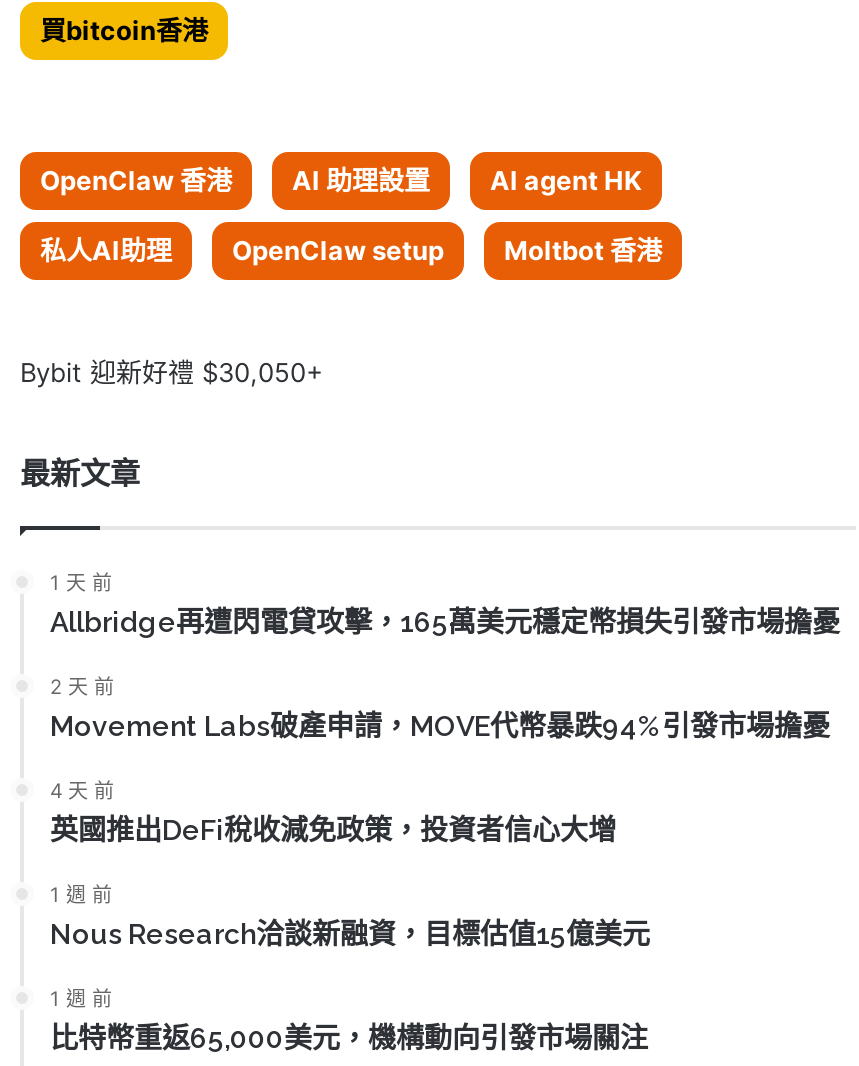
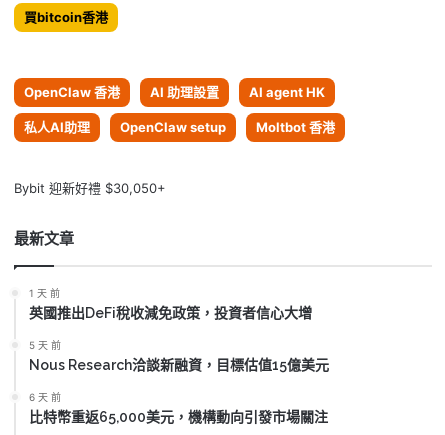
[50,605,840,801] Allbridge再遭閃電貸攻擊，165萬美元穩定幣損失引發市場擔憂 | 2 天 前 | Movement Labs破產申請，MOVE代幣暴跌94%引發市場擔憂 | 4 天 前 -> none
[50,881,112,905] 1 週 前 -> [29,338,61,350] 5 天 前
[50,985,112,1009] 1 週 前 -> [29,390,61,402] 6 天 前

